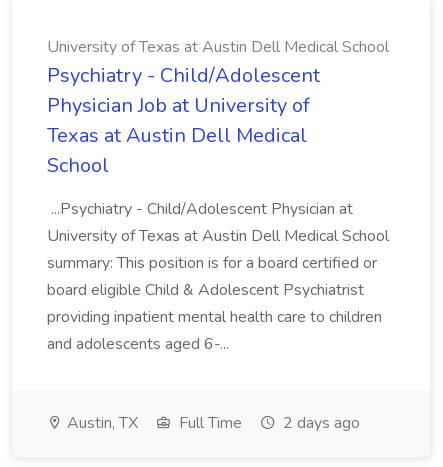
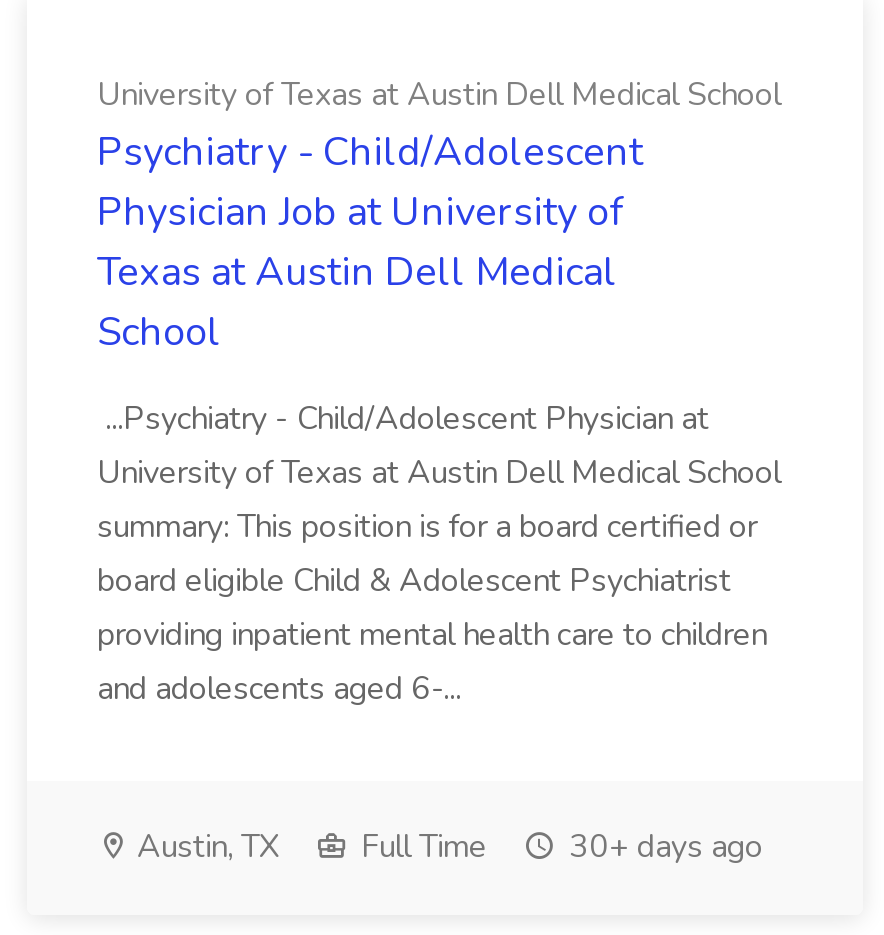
[63,412,360,434] Austin, TX Full Time 2 days ago -> [129,825,763,869] Austin, TX Full Time 30+ days ago

